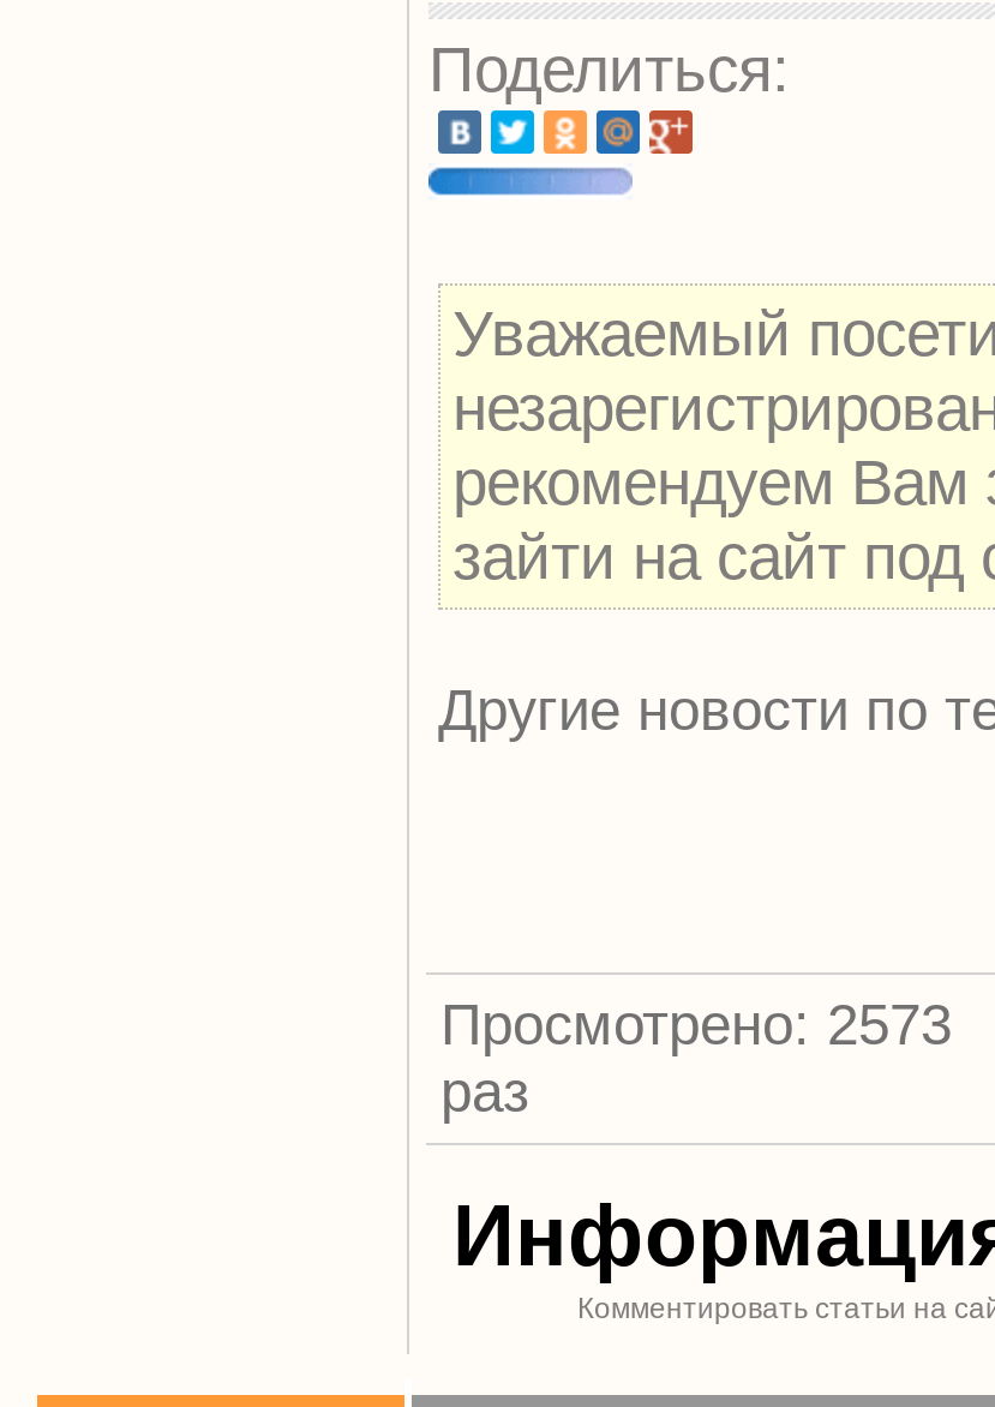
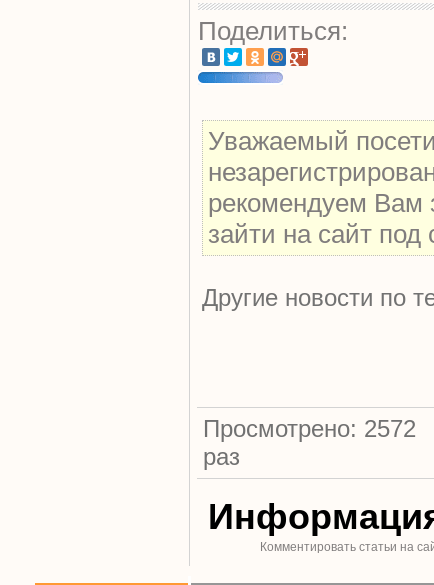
[440,992,952,1056] Просмотрено: 2573 -> [203,415,416,442] Просмотрено: 2572

